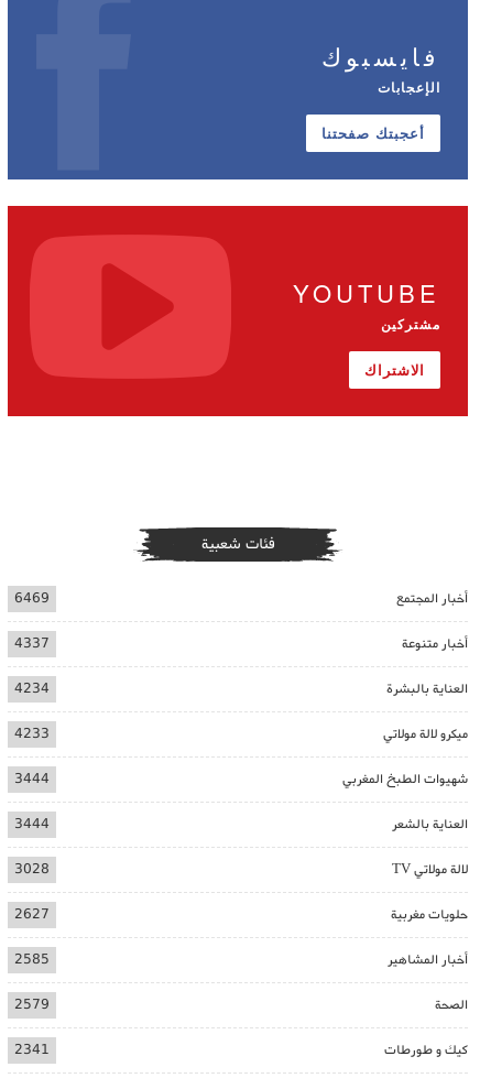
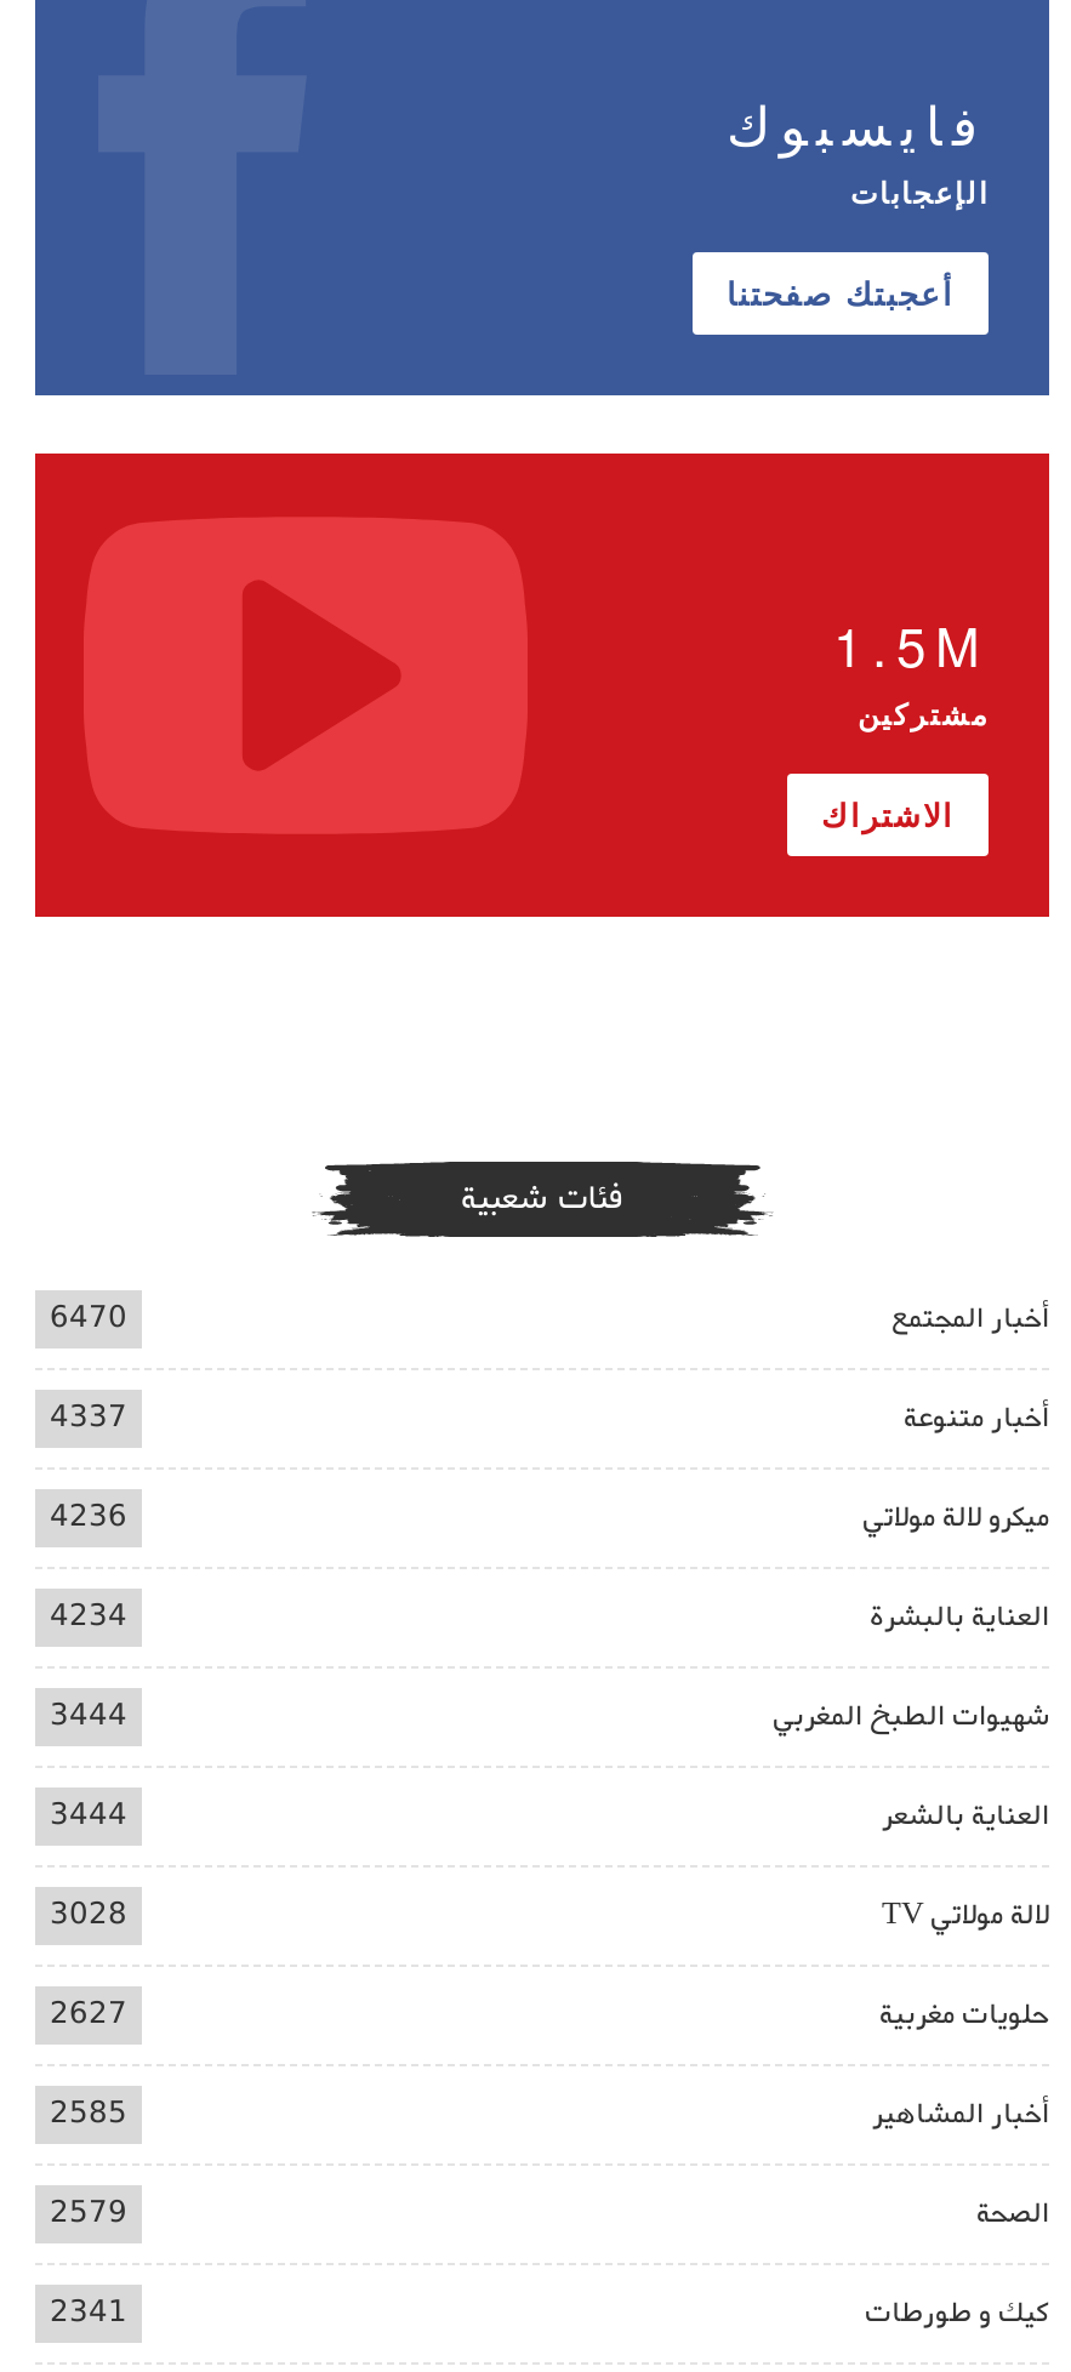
[293,275,440,310] YOUTUBE -> [833,607,989,682] 1.5M
[14,588,50,609] 6469 -> [50,1295,127,1341] 6470
none -> [50,1494,127,1540] 4236
moved [14,678,468,699] -> [50,1593,1049,1639]: العناية بالبشرة | 4234
[14,723,50,744] 4233 -> none
moved [383,723,468,744] -> [862,1494,1049,1540]: ميكرو لالة مولاتي

